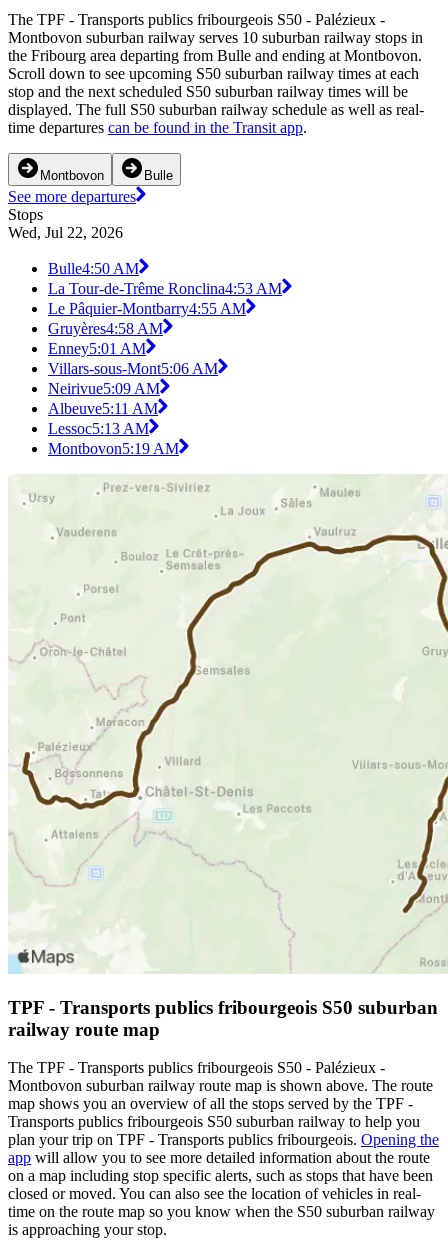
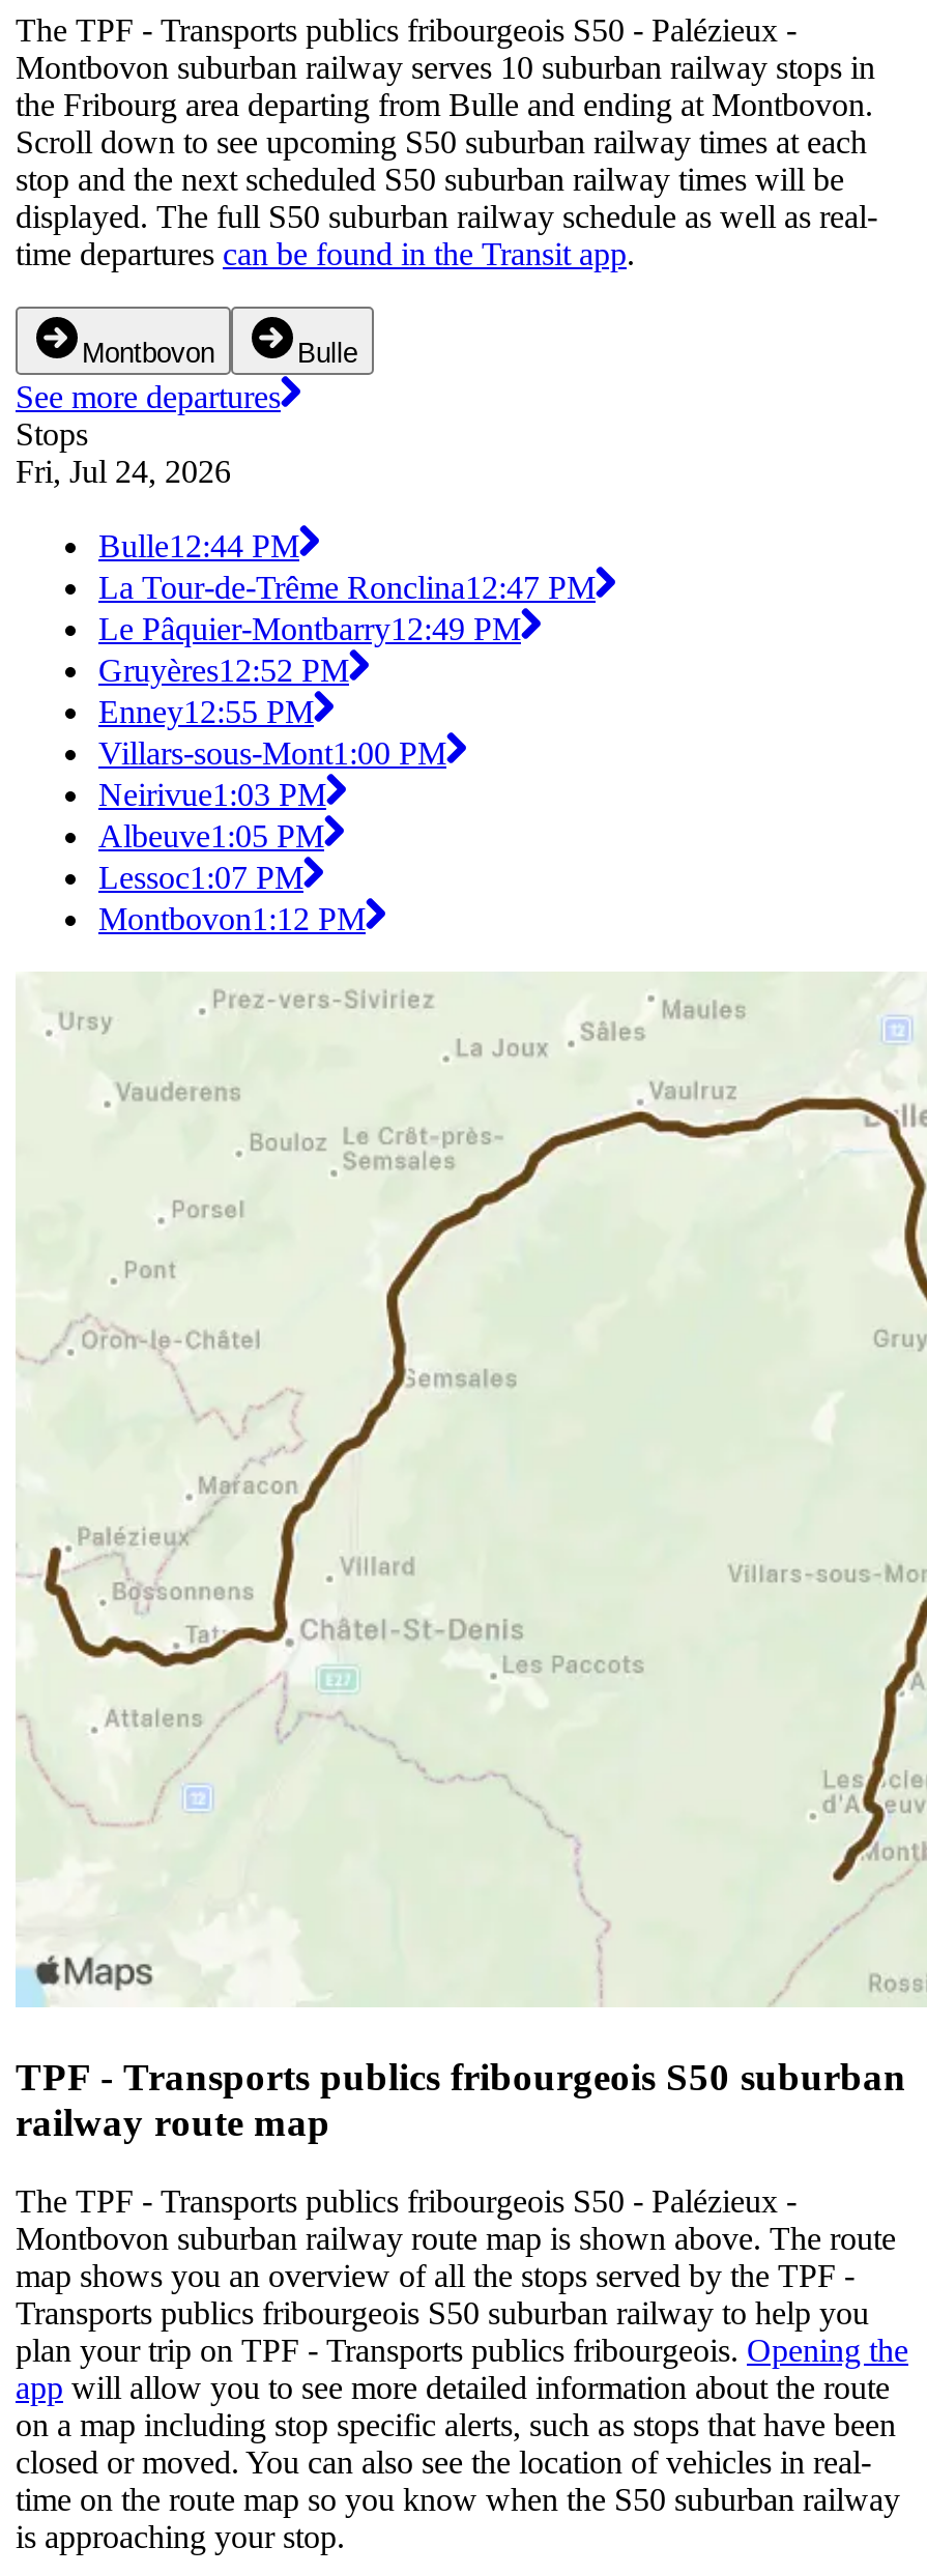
[8,224,123,241] Wed, Jul 22, 2026 -> [16,453,231,488] Fri, Jul 24, 2026
[48,260,139,277] Bulle4:50 AM -> [98,528,299,563] Bulle12:44 PM
[48,280,282,297] La Tour-de-Trême Ronclina4:53 AM -> [98,569,596,604] La Tour-de-Trême Ronclina12:47 PM
[48,300,246,317] Le Pâquier-Montbarry4:55 AM -> [98,611,521,646] Le Pâquier-Montbarry12:49 PM
[48,320,163,337] Gruyères4:58 AM -> [98,652,349,687] Gruyères12:52 PM
[48,340,146,357] Enney5:01 AM -> [98,694,314,729] Enney12:55 PM
[48,360,218,377] Villars-sous-Mont5:06 AM -> [98,735,446,770] Villars-sous-Mont1:00 PM
[48,380,160,397] Neirivue5:09 AM -> [98,776,326,812] Neirivue1:03 PM
[48,400,158,417] Albeuve5:11 AM -> [98,818,324,853] Albeuve1:05 PM
[48,420,149,437] Lessoc5:13 AM -> [98,859,303,895] Lessoc1:07 PM
[48,440,179,457] Montbovon5:19 AM -> [98,901,366,936] Montbovon1:12 PM

